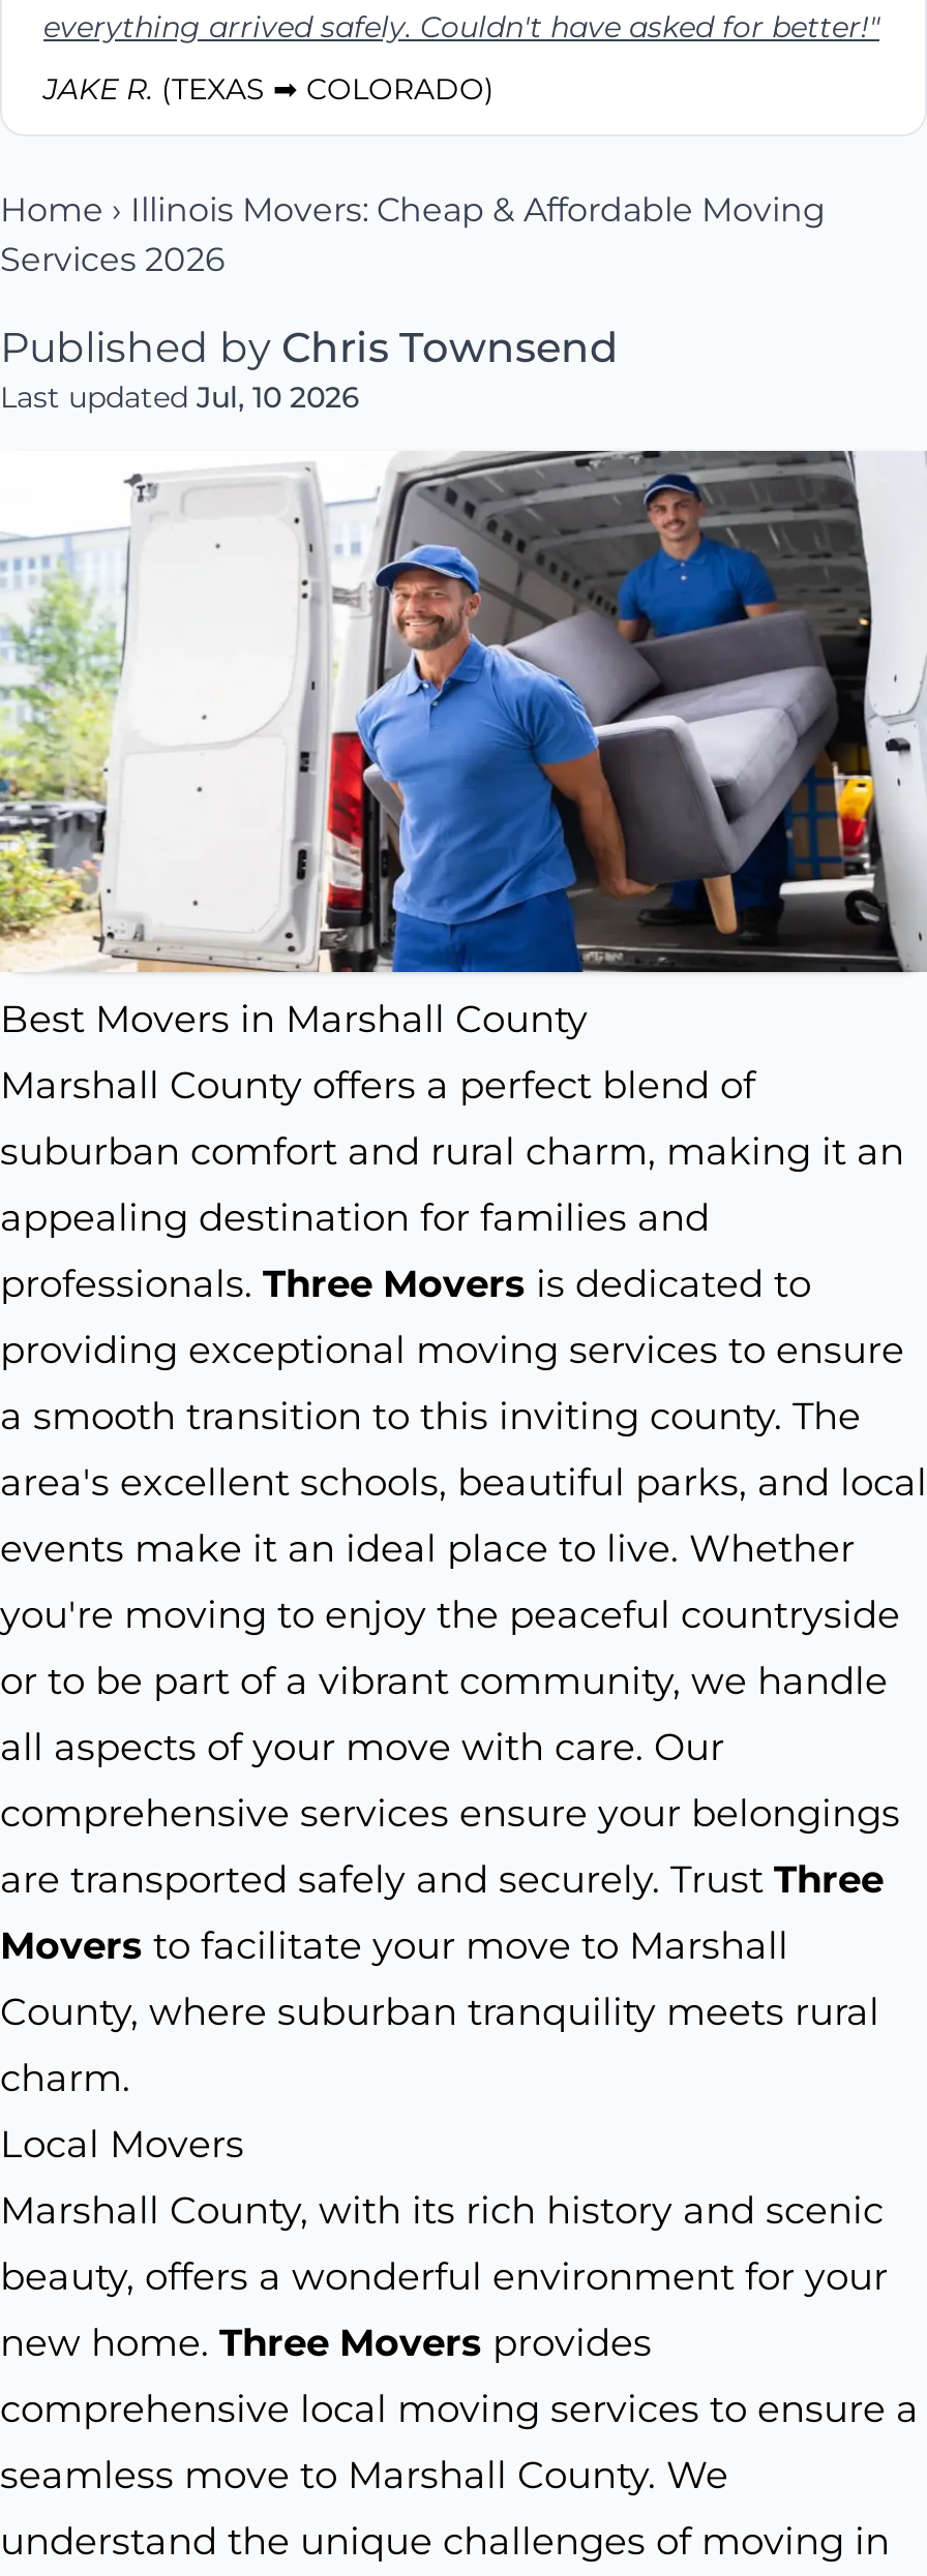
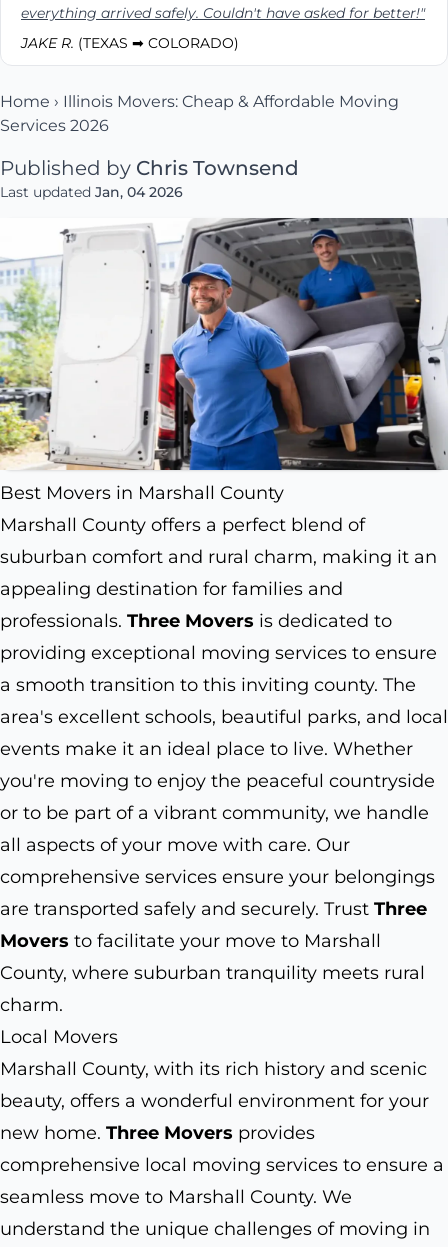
[0,379,360,416] Last updated Jul, 10 2026 -> [0,183,183,201] Last updated Jan, 04 2026

